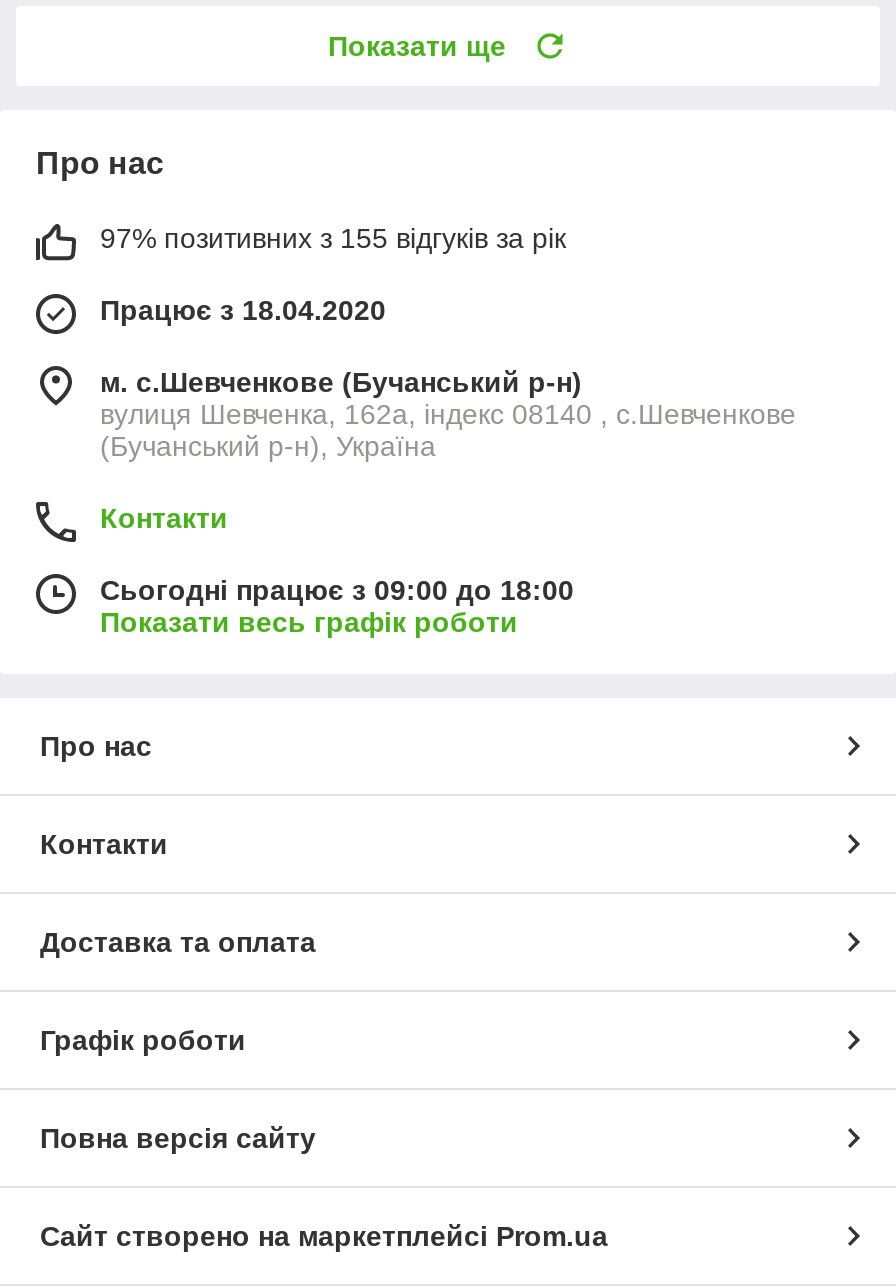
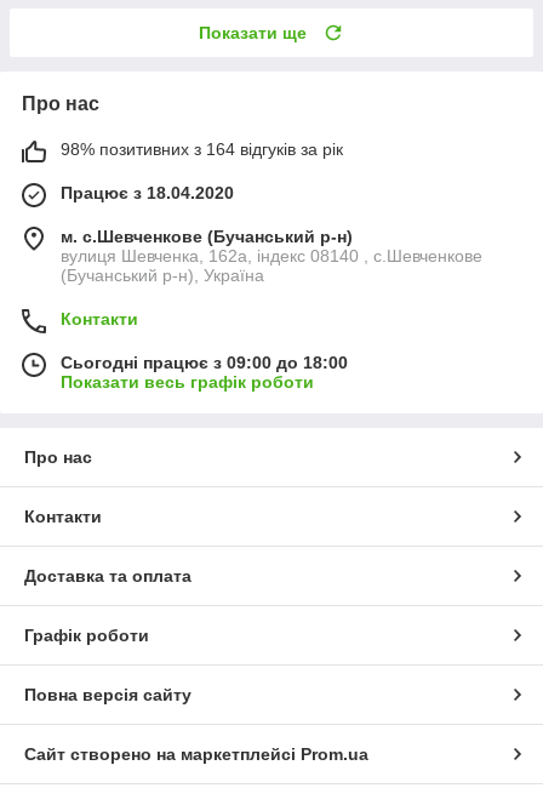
[100,223,566,255] 97% позитивних з 155 відгуків за рік -> [61,140,343,159] 98% позитивних з 164 відгуків за рік

